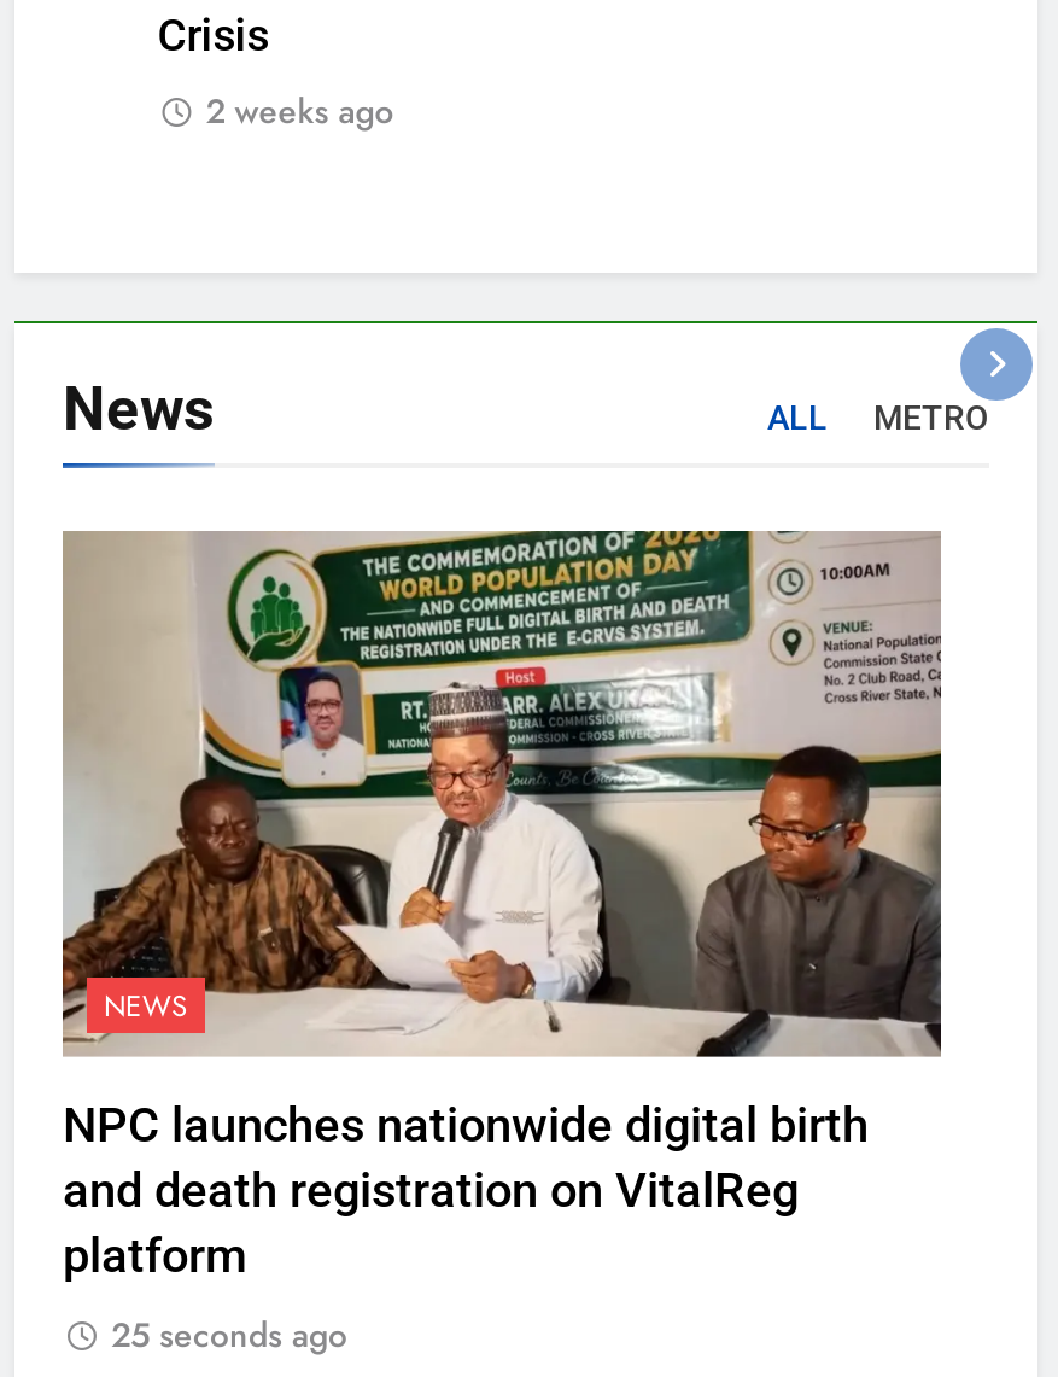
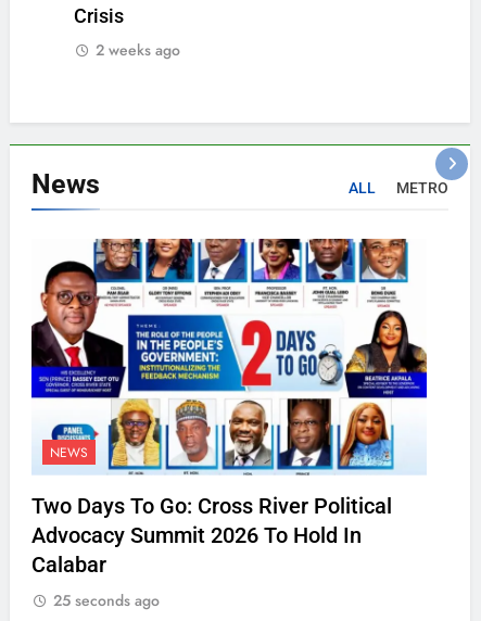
[60,529,943,1284] [image] | NPC launches nationwide digital birth | and death registration on VitalReg | platform -> [30,238,428,577] [image] | Two Days To Go: Cross River Political | Advocacy Summit 2026 To Hold In | Calabar

